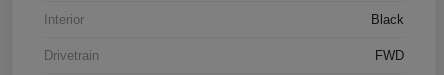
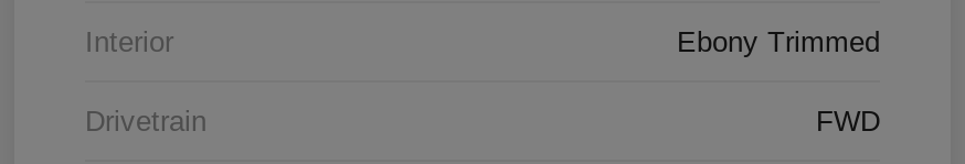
[371,12,404,27] Black -> [677,26,880,59] Ebony Trimmed

